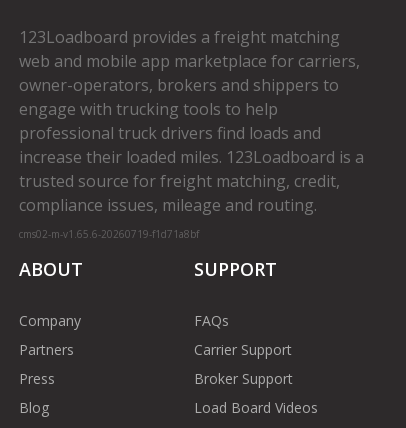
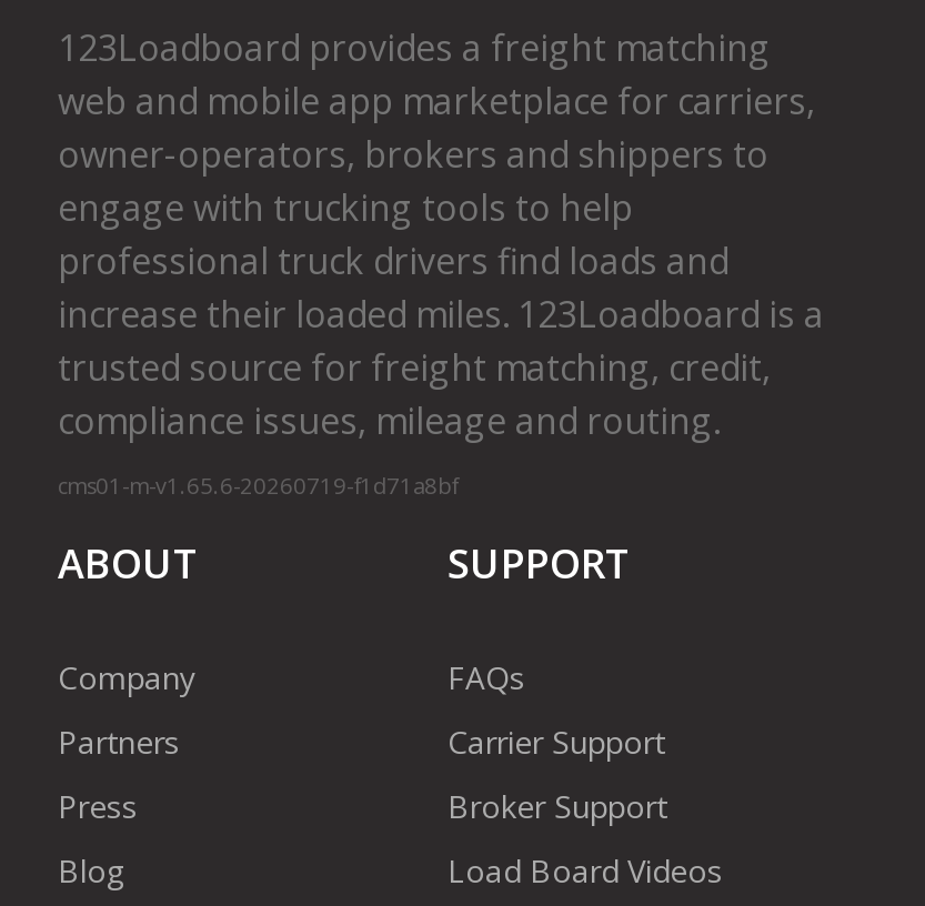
[18,227,198,241] cms02-m-v1.65.6-20260719-f1d71a8bf -> [58,471,458,502] cms01-m-v1.65.6-20260719-f1d71a8bf

